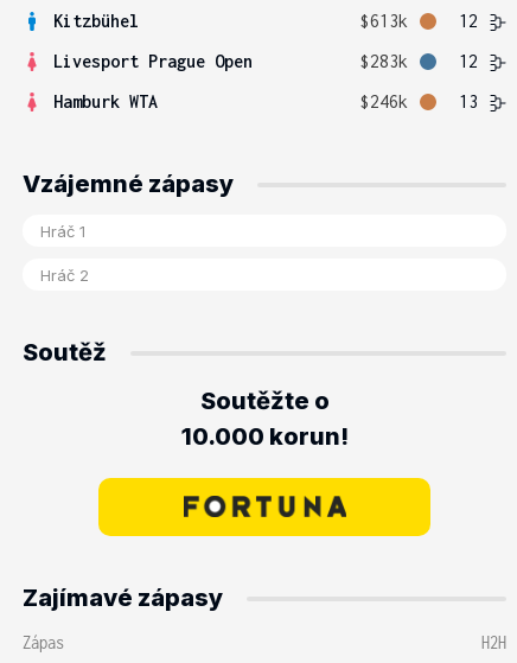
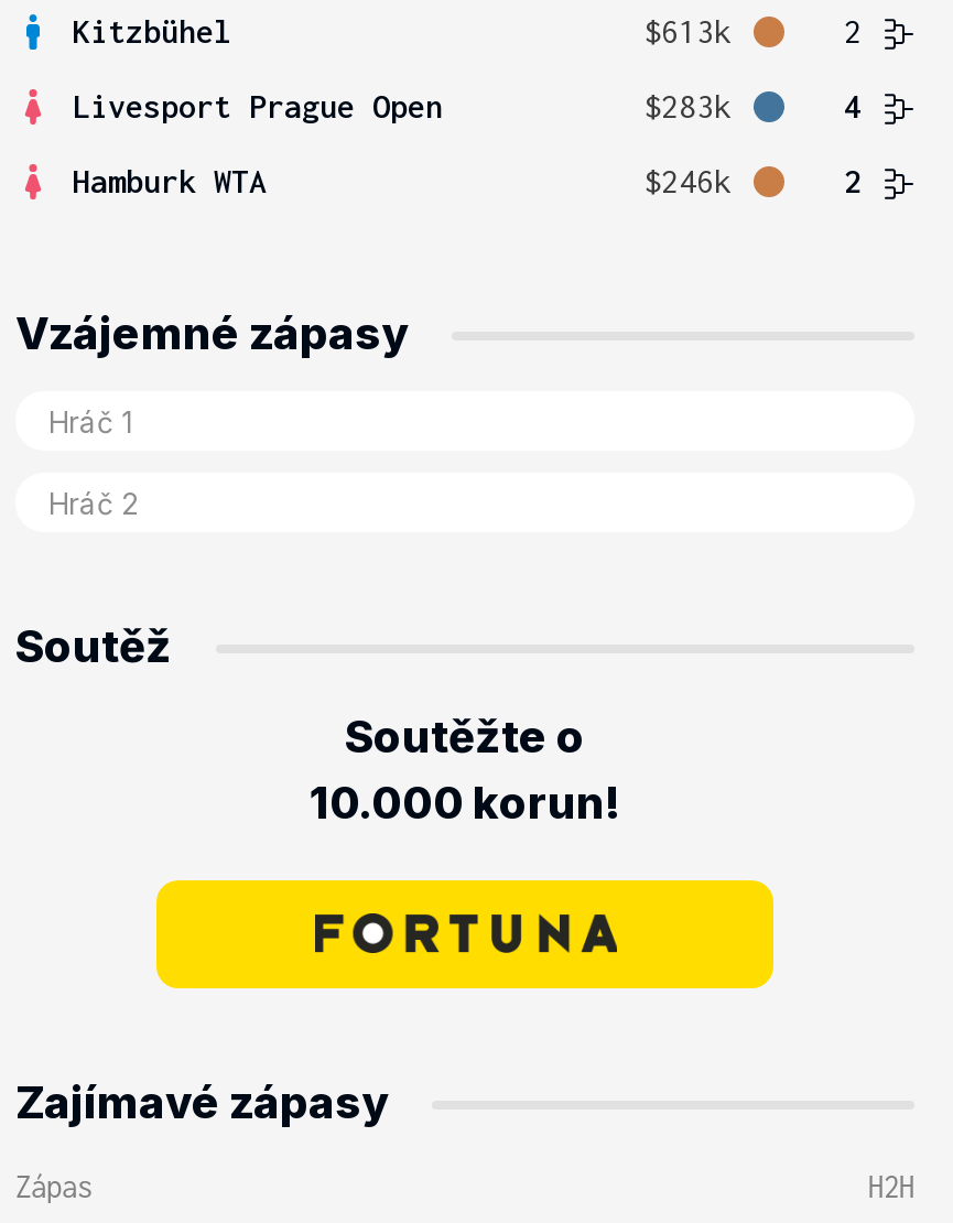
[459,11,478,31] 12 -> [844,12,862,50] 2
[459,51,478,71] 12 -> [844,87,862,125] 4
[459,91,478,111] 13 -> [844,162,862,199] 2

